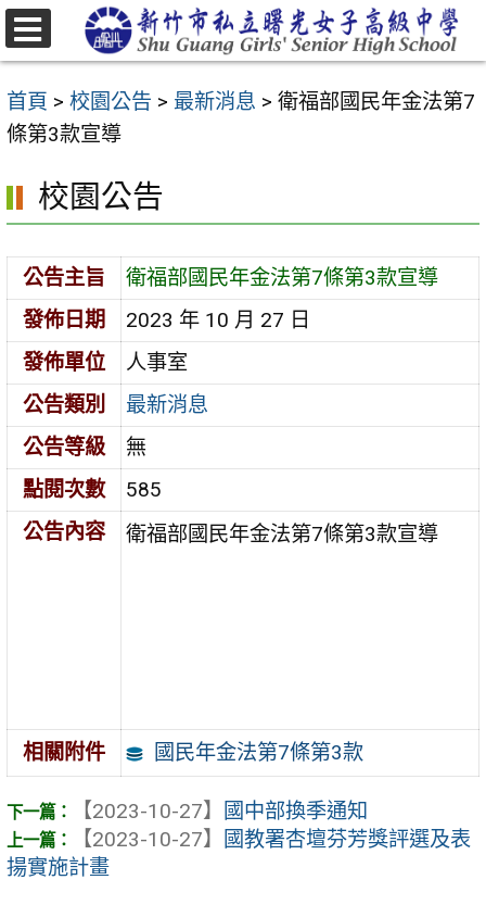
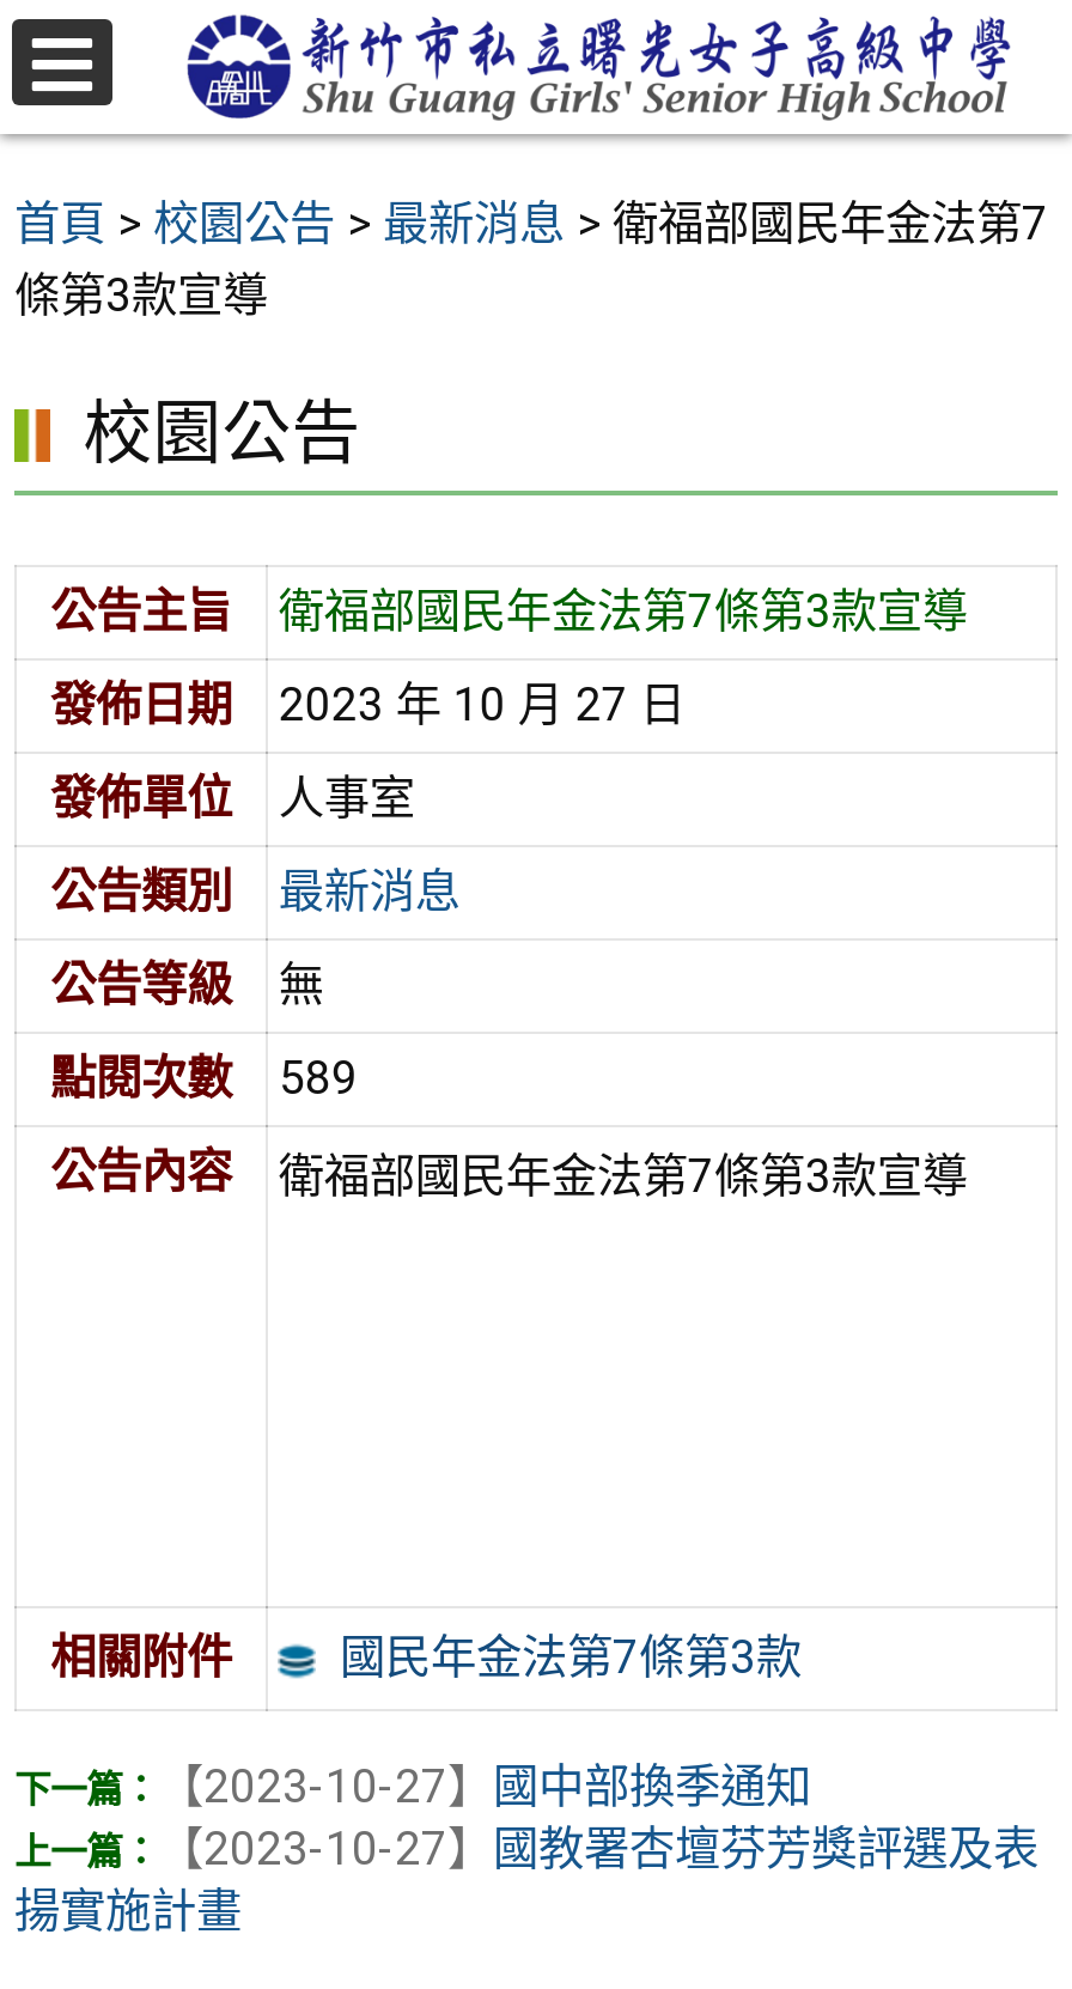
[23,477,162,502] 點閱次數 585 -> [50,1051,357,1106] 點閱次數 589

